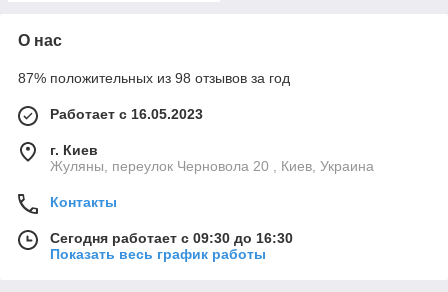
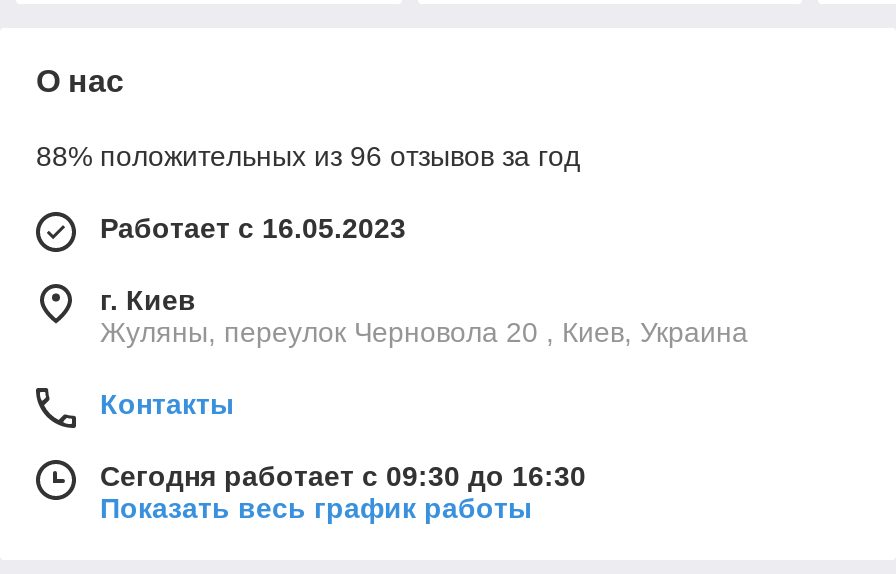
[18,70,290,86] 87% положительных из 98 отзывов за год -> [36,140,580,172] 88% положительных из 96 отзывов за год

